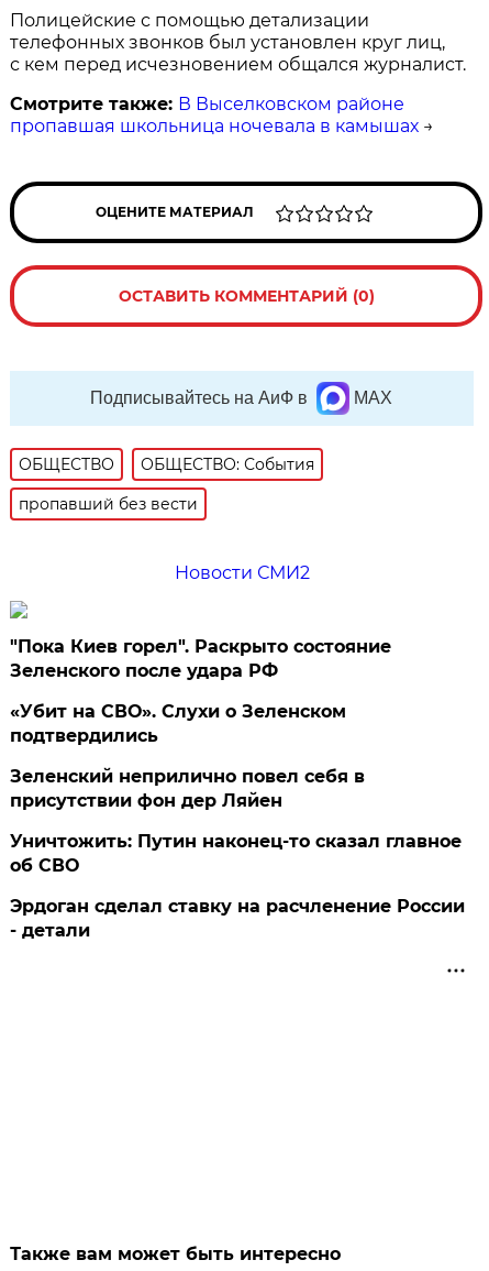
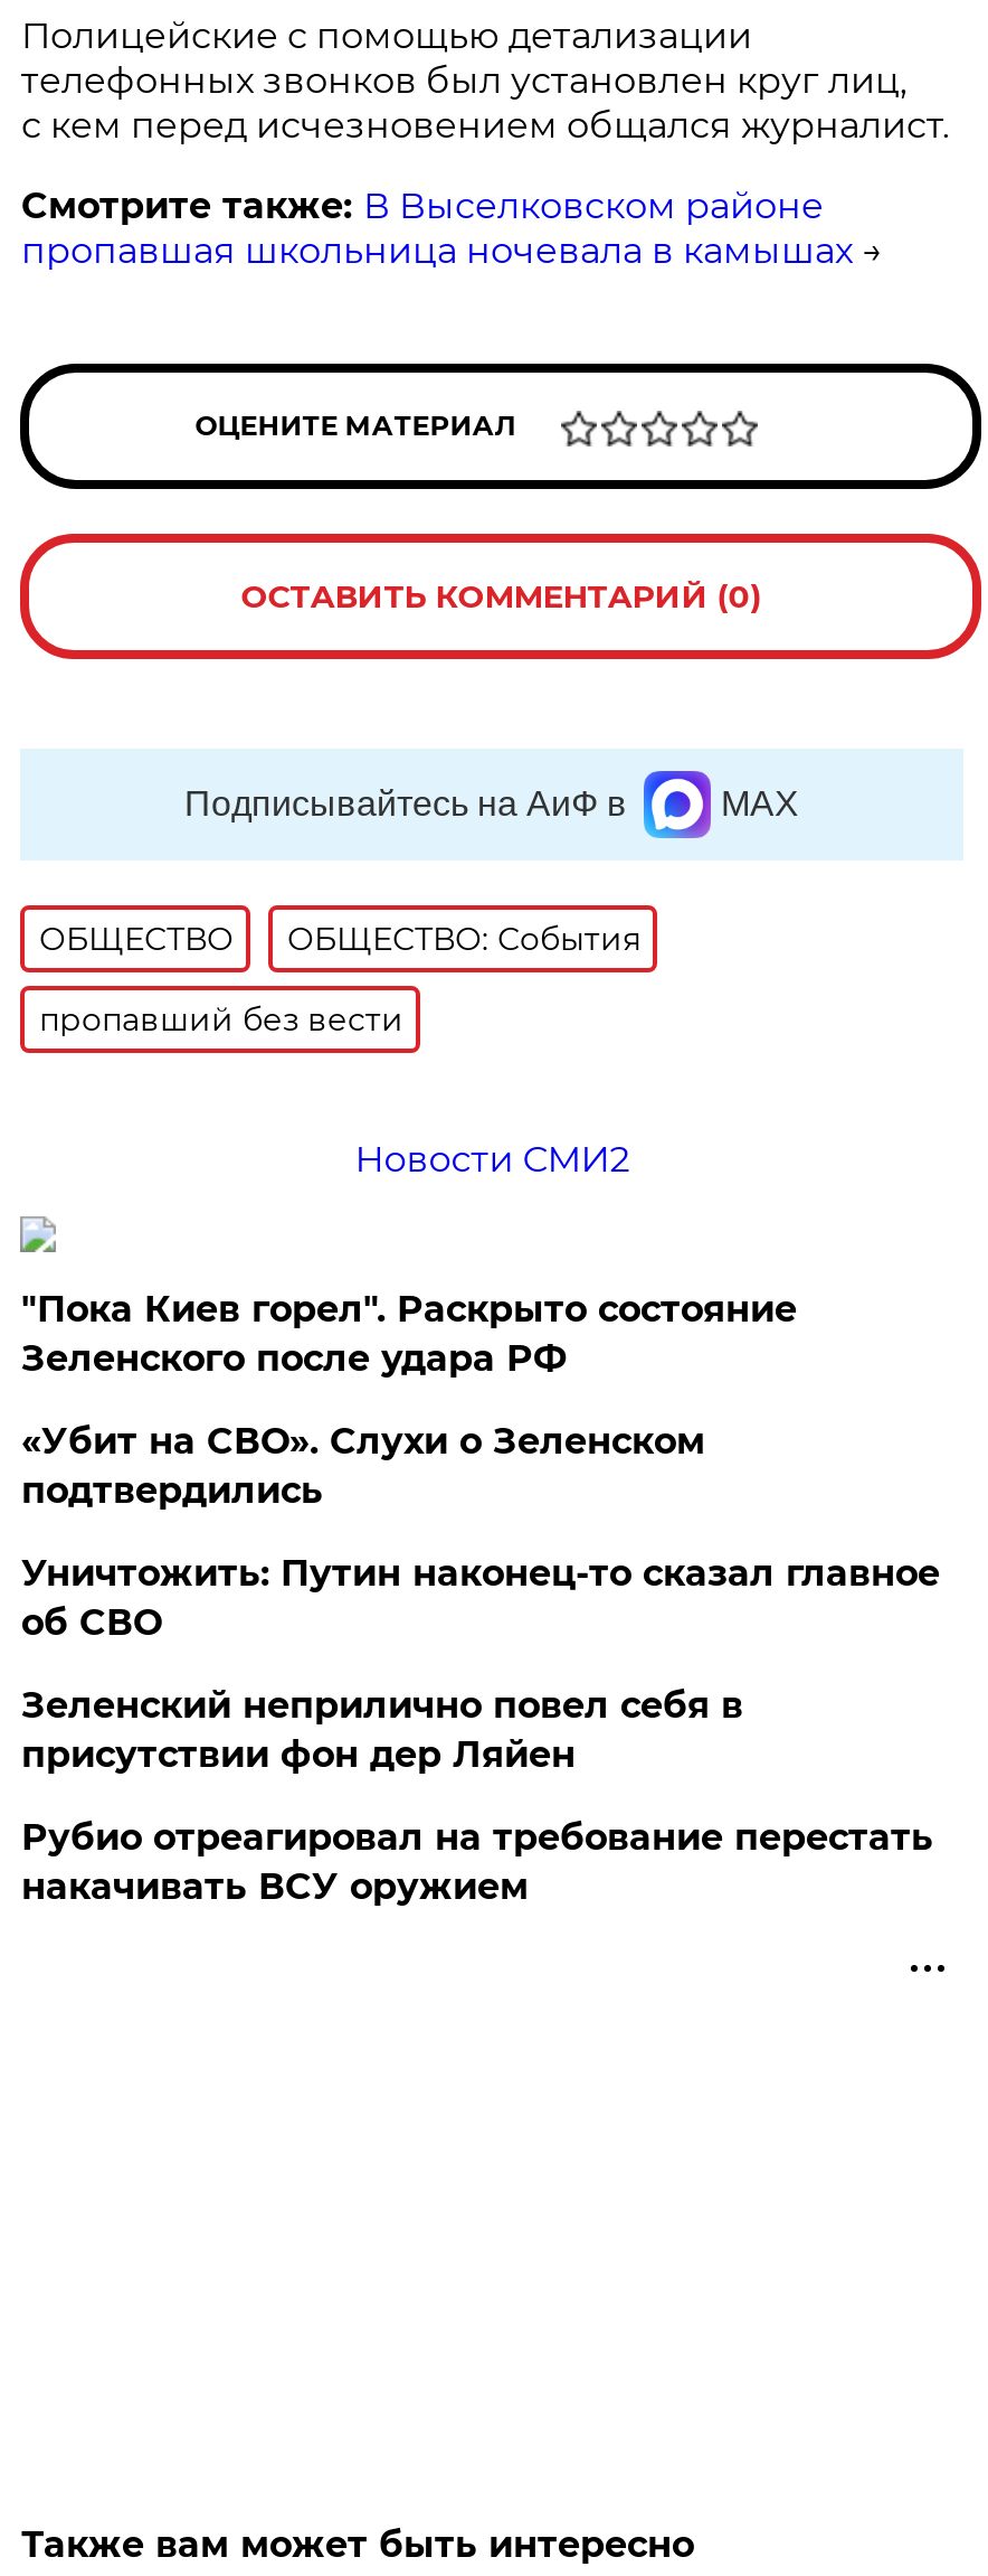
moved [10,766,365,811] -> [21,1684,743,1776]: Зеленский неприлично повел cебя в | присутствии фон дер Ляйен
moved [10,831,462,876] -> [21,1552,940,1644]: Уничтожить: Путин наконец-то сказал главное | об СВО
[10,896,465,941] Эрдоган сделал ставку на расчленение России | - детали -> [21,1816,933,1908] Рубио отреагировал на требование перестать | накачивать ВСУ оружием

